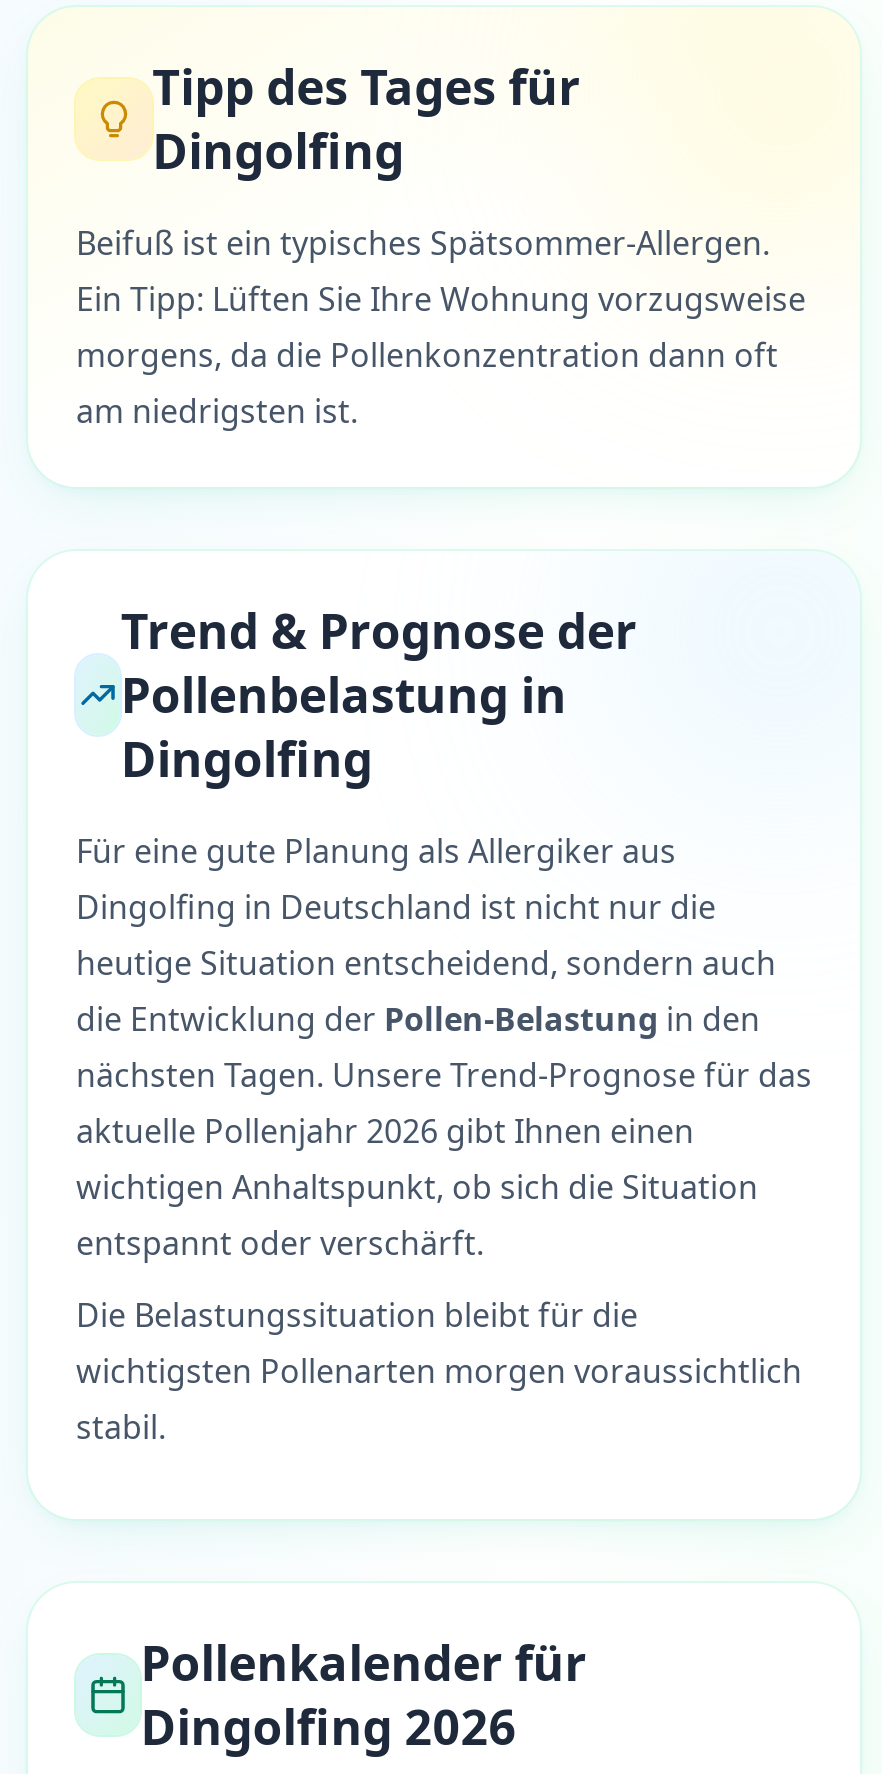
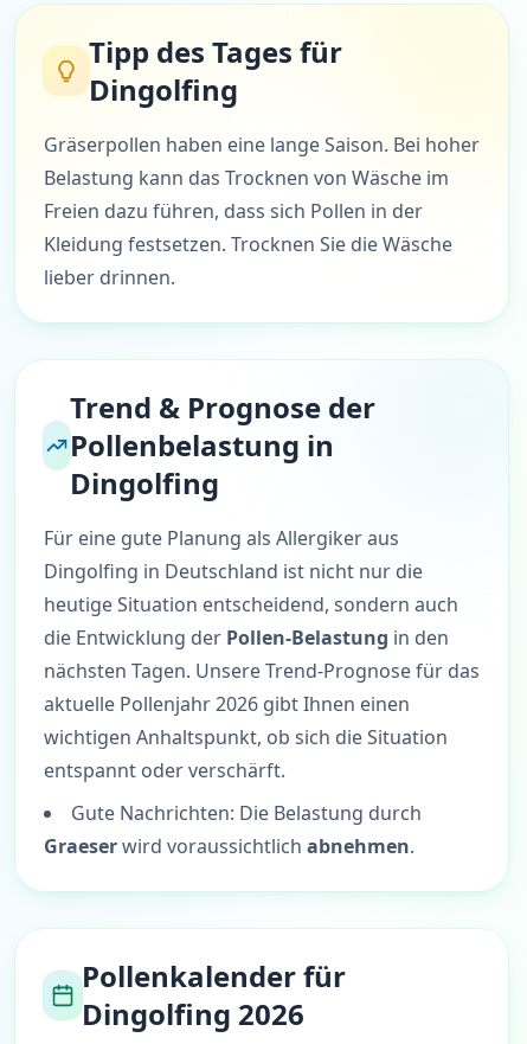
[76,221,806,433] Beifuß ist ein typisches Spätsommer-Allergen. | Ein Tipp: Lüften Sie Ihre Wohnung vorzugsweise | morgens, da die Pollenkonzentration dann oft | am niedrigsten ist. -> [44,132,480,290] Gräserpollen haben eine lange Saison. Bei hoher | Belastung kann das Trocknen von Wäsche im | Freien dazu führen, dass sich Pollen in der | Kleidung festsetzen. Trocknen Sie die Wäsche | lieber drinnen.
moved [76,597,812,1265] -> [44,388,480,783]: Trend & Prognose der | Pollenbelastung in | Dingolfing | ... | wichtigen Anhaltspunkt, ob sich die Situation | entspannt oder verschärft.
[76,1293,802,1449] Die Belastungssituation bleibt für die | wichtigsten Pollenarten morgen voraussichtlich | stabil. -> [44,800,422,859] Gute Nachrichten: Die Belastung durch | Graeser wird voraussichtlich abnehmen.

